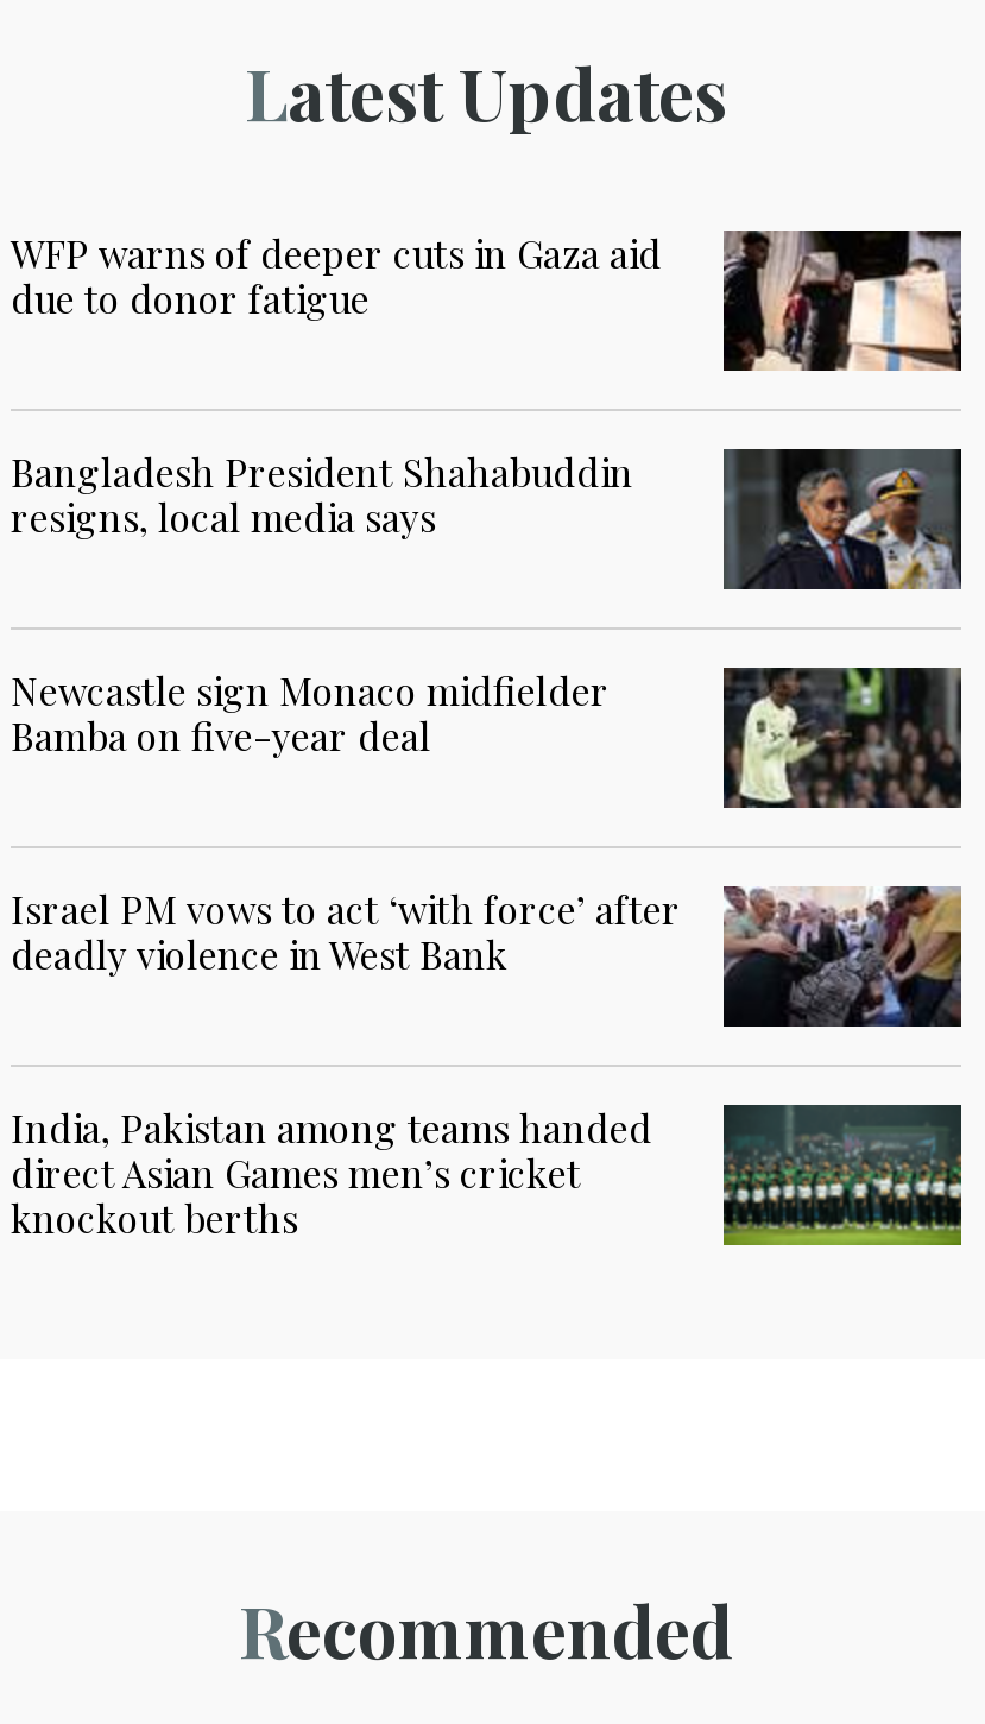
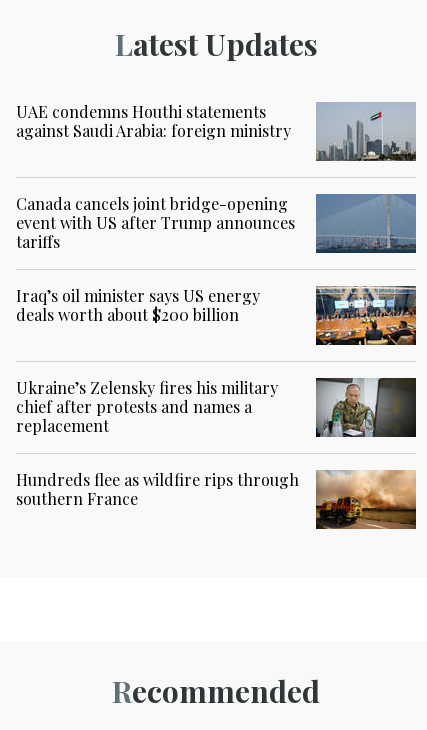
[11,228,961,371] [image] | WFP warns of deeper cuts in Gaza aid | due to donor fatigue -> [16,101,417,162] [image] | UAE condemns Houthi statements | against Saudi Arabia: foreign ministry
[11,447,964,592] [image] | Bangladesh President Shahabuddin | resigns, local media says -> [16,193,417,254] [image] | Canada cancels joint bridge-opening | event with US after Trump announces | tariffs
[11,667,610,762] Newcastle sign Monaco midfielder | Bamba on five-year deal -> [16,285,260,325] Iraq’s oil minister says US energy | deals worth about $200 billion
[721,665,964,810] [image] -> [315,285,417,346] [image]
[11,885,964,1027] [image] | Israel PM vows to act ‘with force’ after | deadly violence in West Bank -> [16,377,417,438] [image] | Ukraine’s Zelensky fires his military | chief after protests and names a | replacement
[11,1103,964,1248] [image] | India, Pakistan among teams handed | direct Asian Games men’s cricket | knockout berths -> [16,469,417,530] [image] | Hundreds flee as wildfire rips through | southern France

